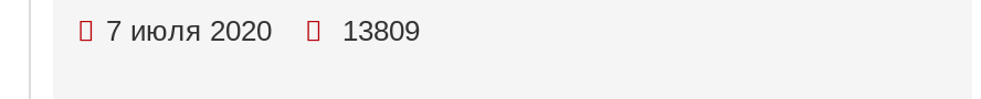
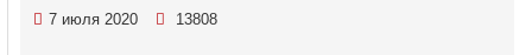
[106,13,420,46] 7 июля 2020 13809 -> [49,10,217,28] 7 июля 2020 13808

